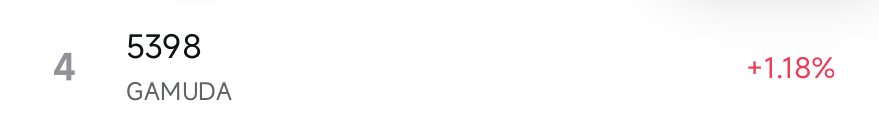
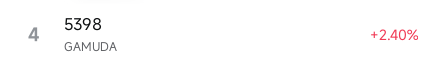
[746,47,834,85] +1.18% -> [370,25,418,44] +2.40%

